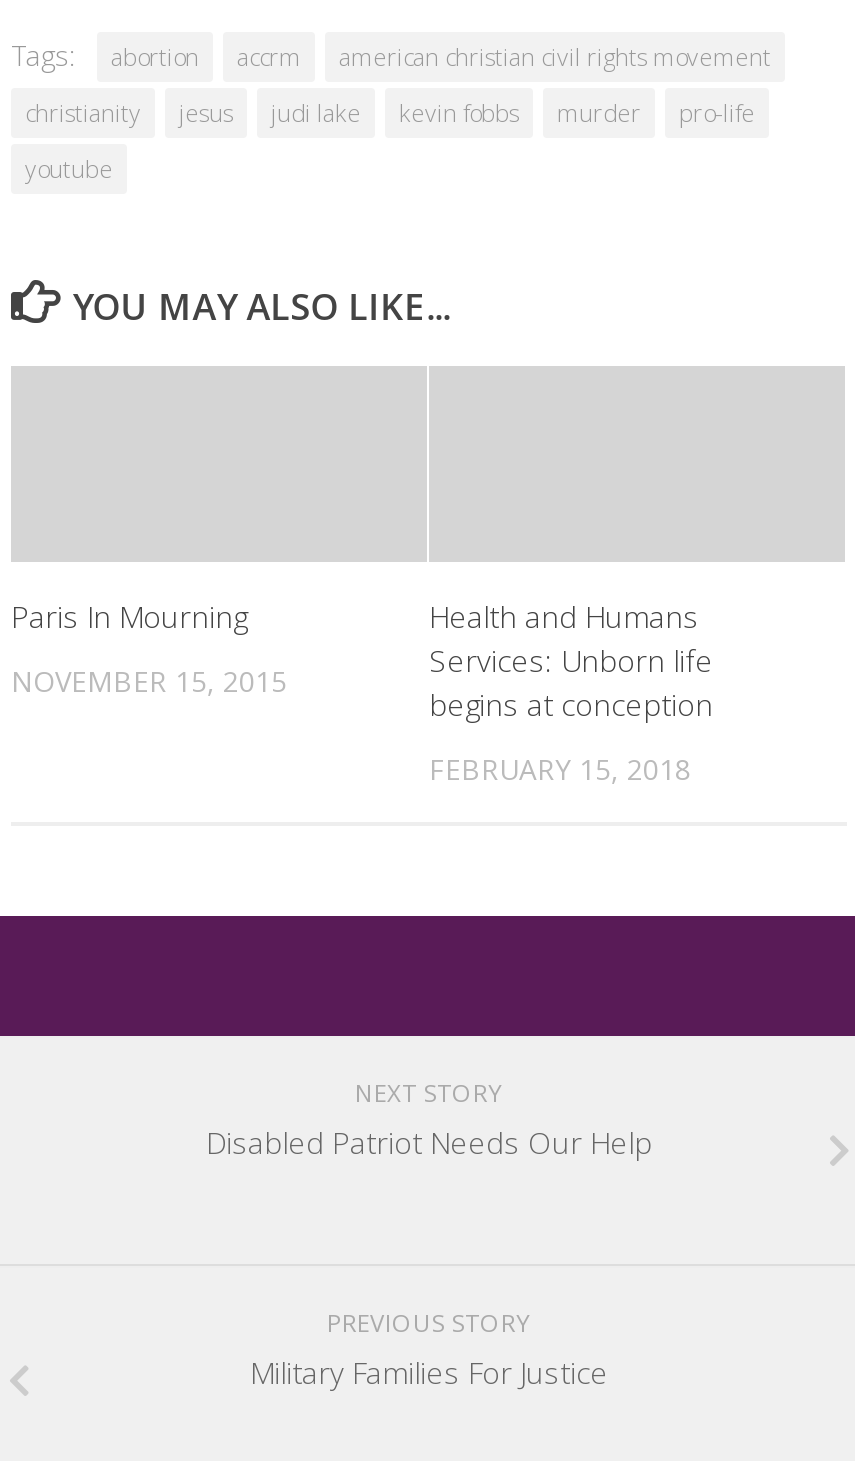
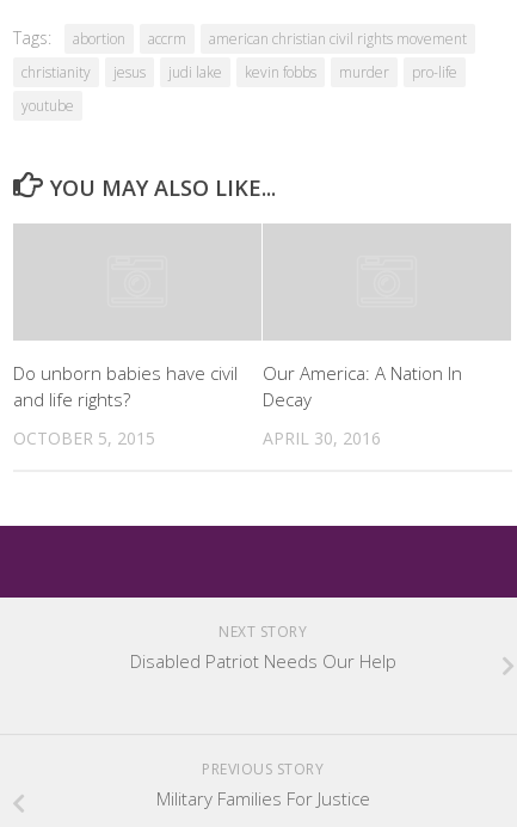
[11,596,247,636] Paris In Mourning -> [13,361,238,411] Do unborn babies have civil | and life rights?
[429,596,713,724] Health and Humans | Services: Unborn life | begins at conception -> [263,361,462,411] Our America: A Nation In | Decay
[11,662,287,700] NOVEMBER 15, 2015 -> [13,427,155,449] OCTOBER 5, 2015
[429,750,691,788] FEBRUARY 15, 2018 -> [263,427,381,449] APRIL 30, 2016

